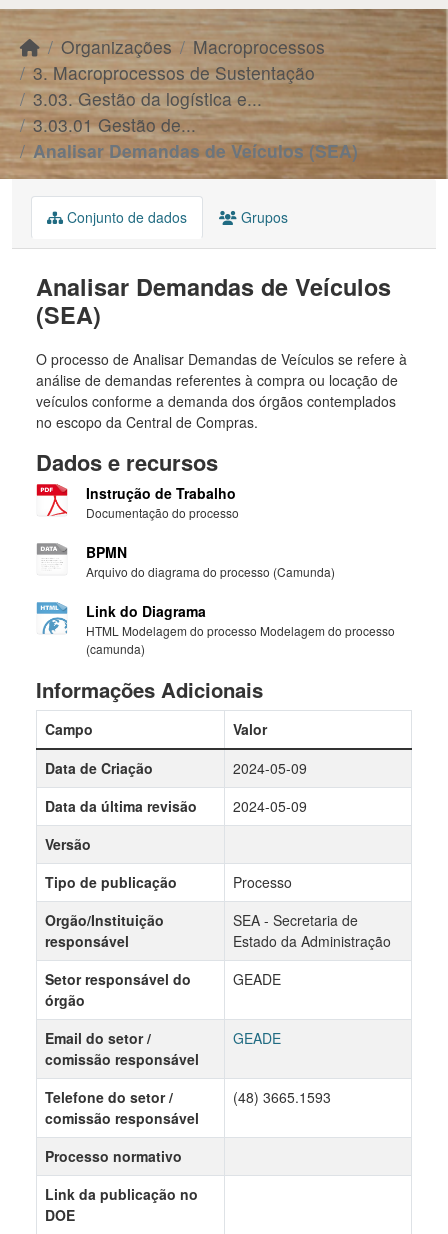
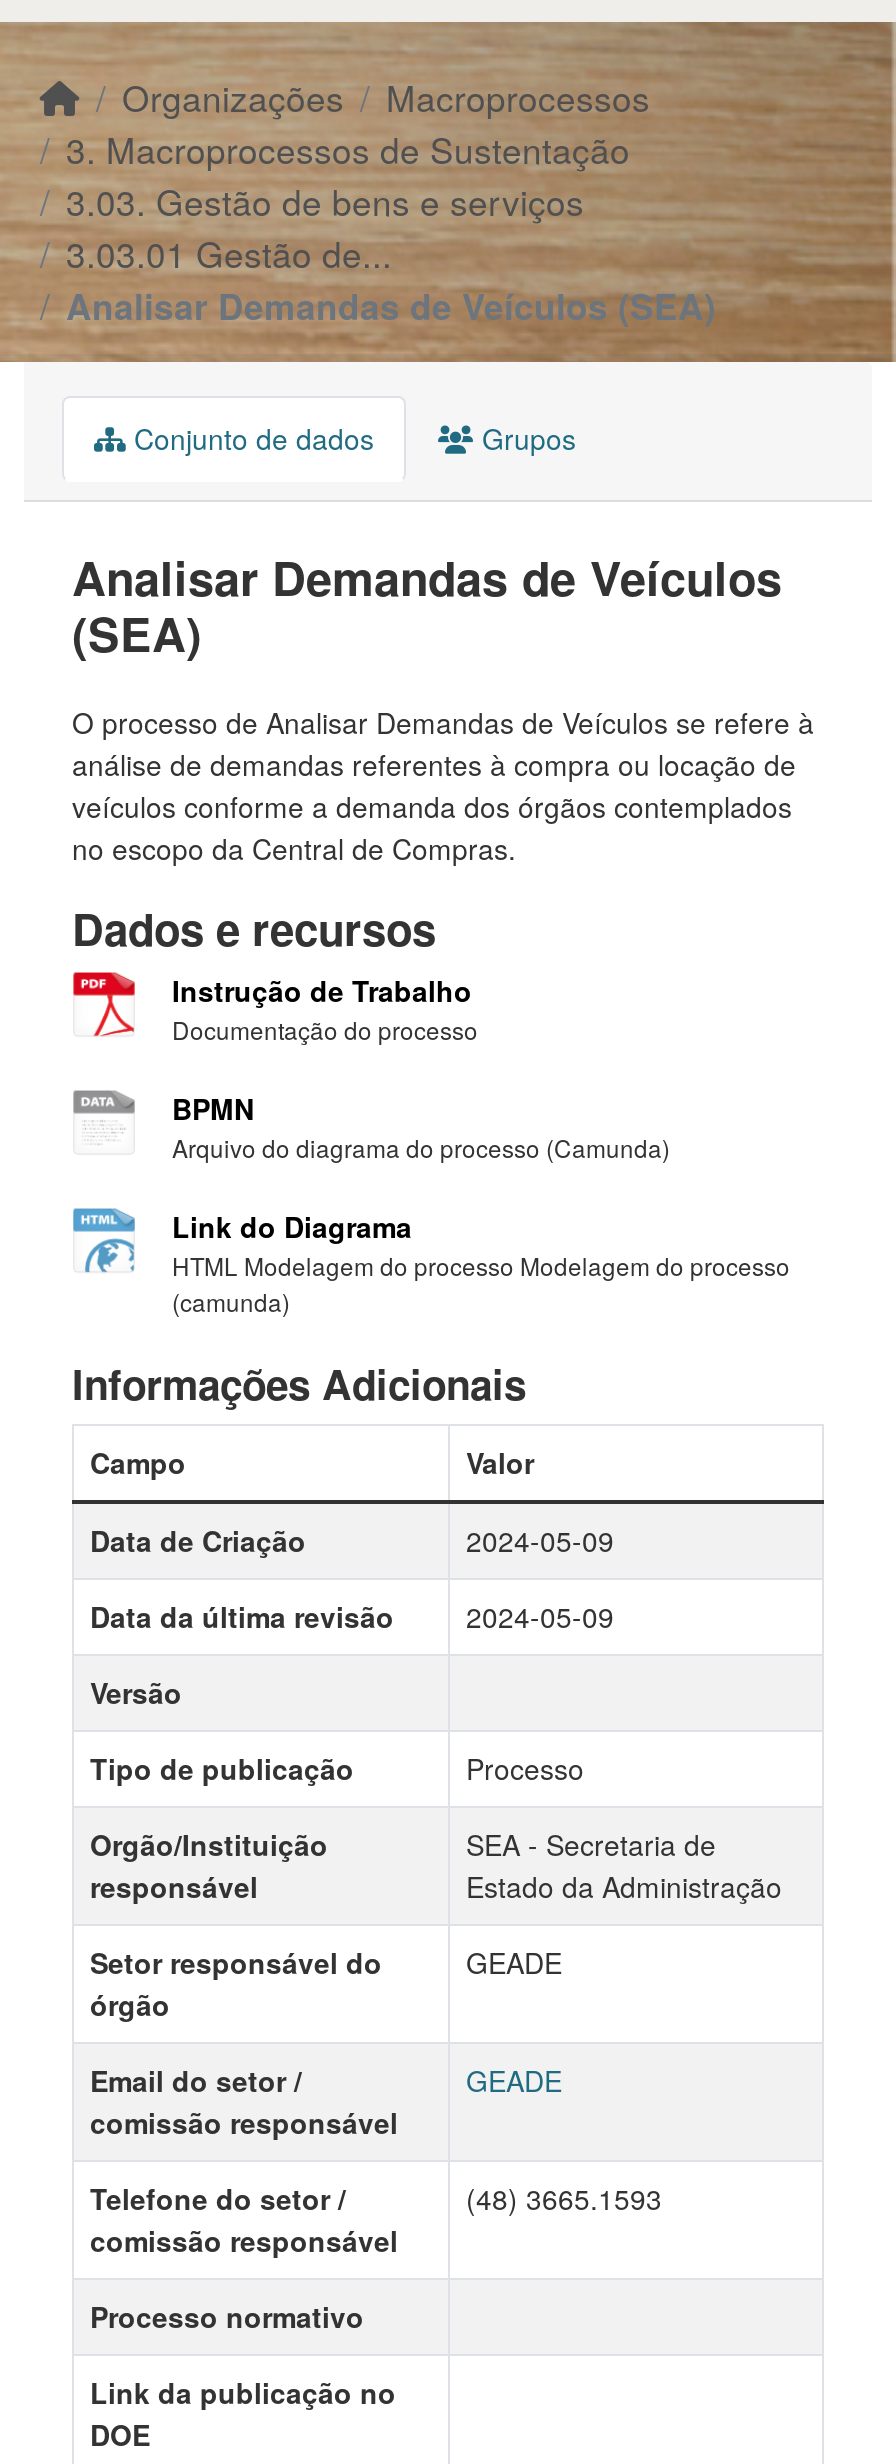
[33,86,262,111] 3.03. Gestão da logística e... -> [66,176,584,226] 3.03. Gestão de bens e serviços

